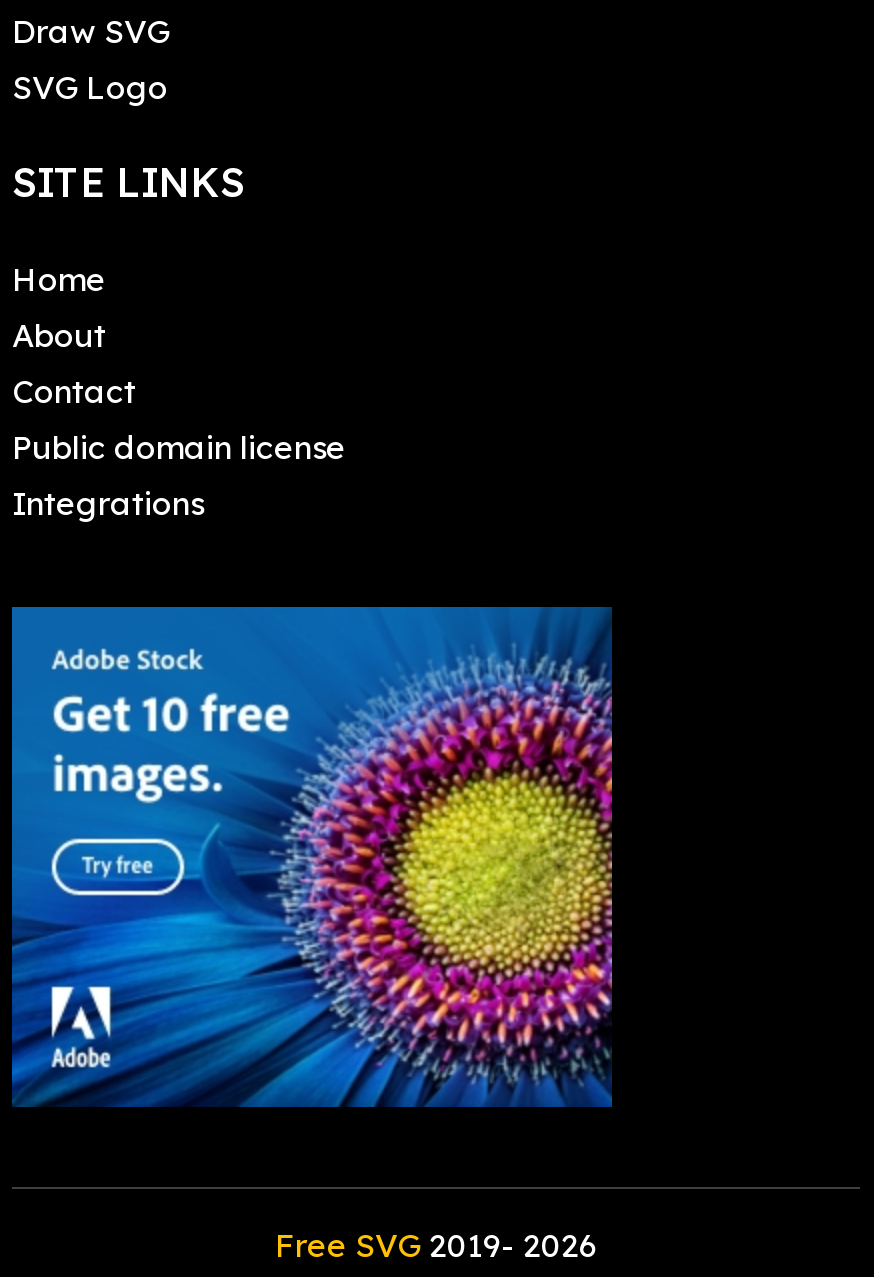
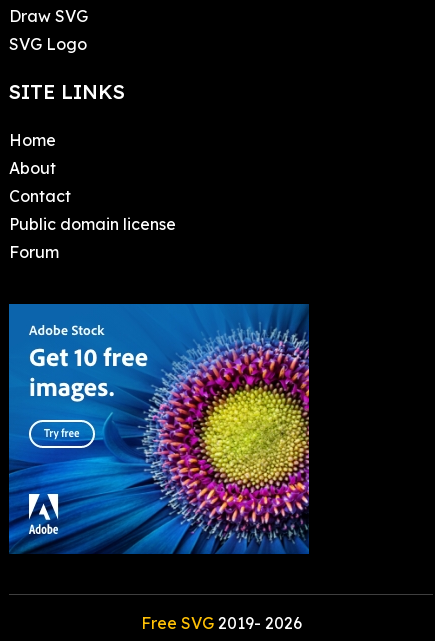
[12,483,204,523] Integrations -> [9,242,59,262] Forum

